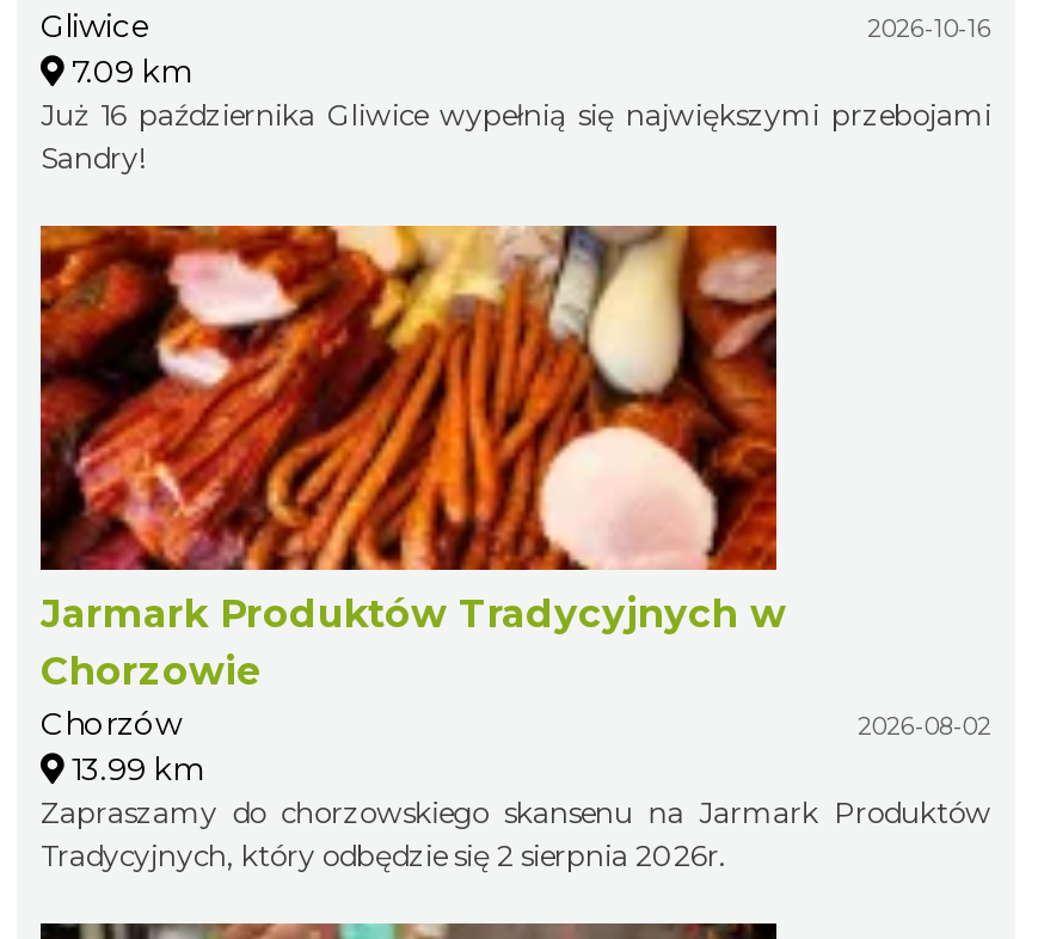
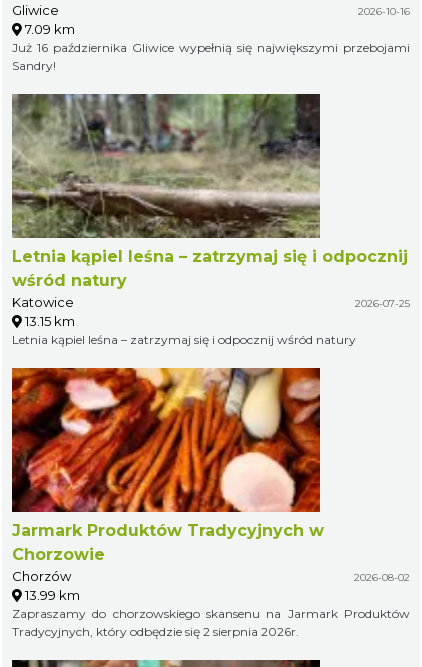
none -> [11,93,410,347] [image] | Letnia kąpiel leśna – zatrzymaj się i odpocznij | wśród natury | Katowice | 2026-07-25 | 13.15 km | Letnia kąpiel leśna – zatrzymaj się i odpocznij wśród natury

